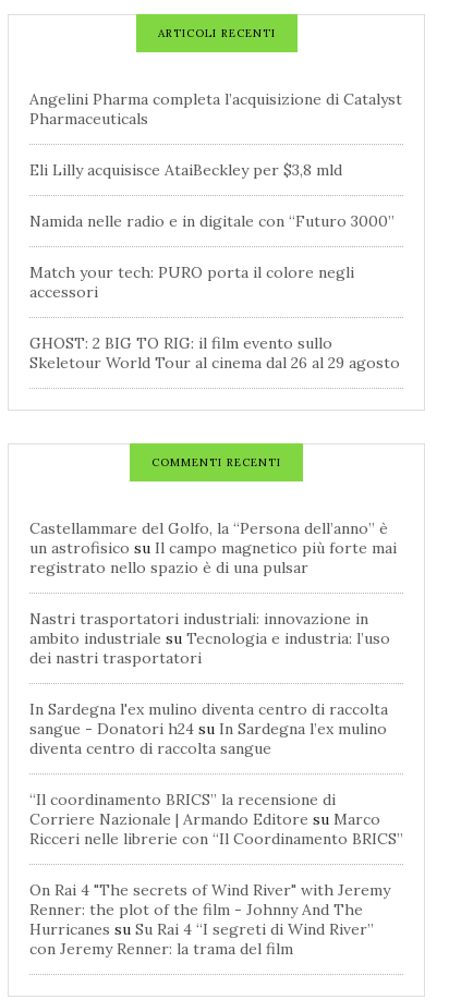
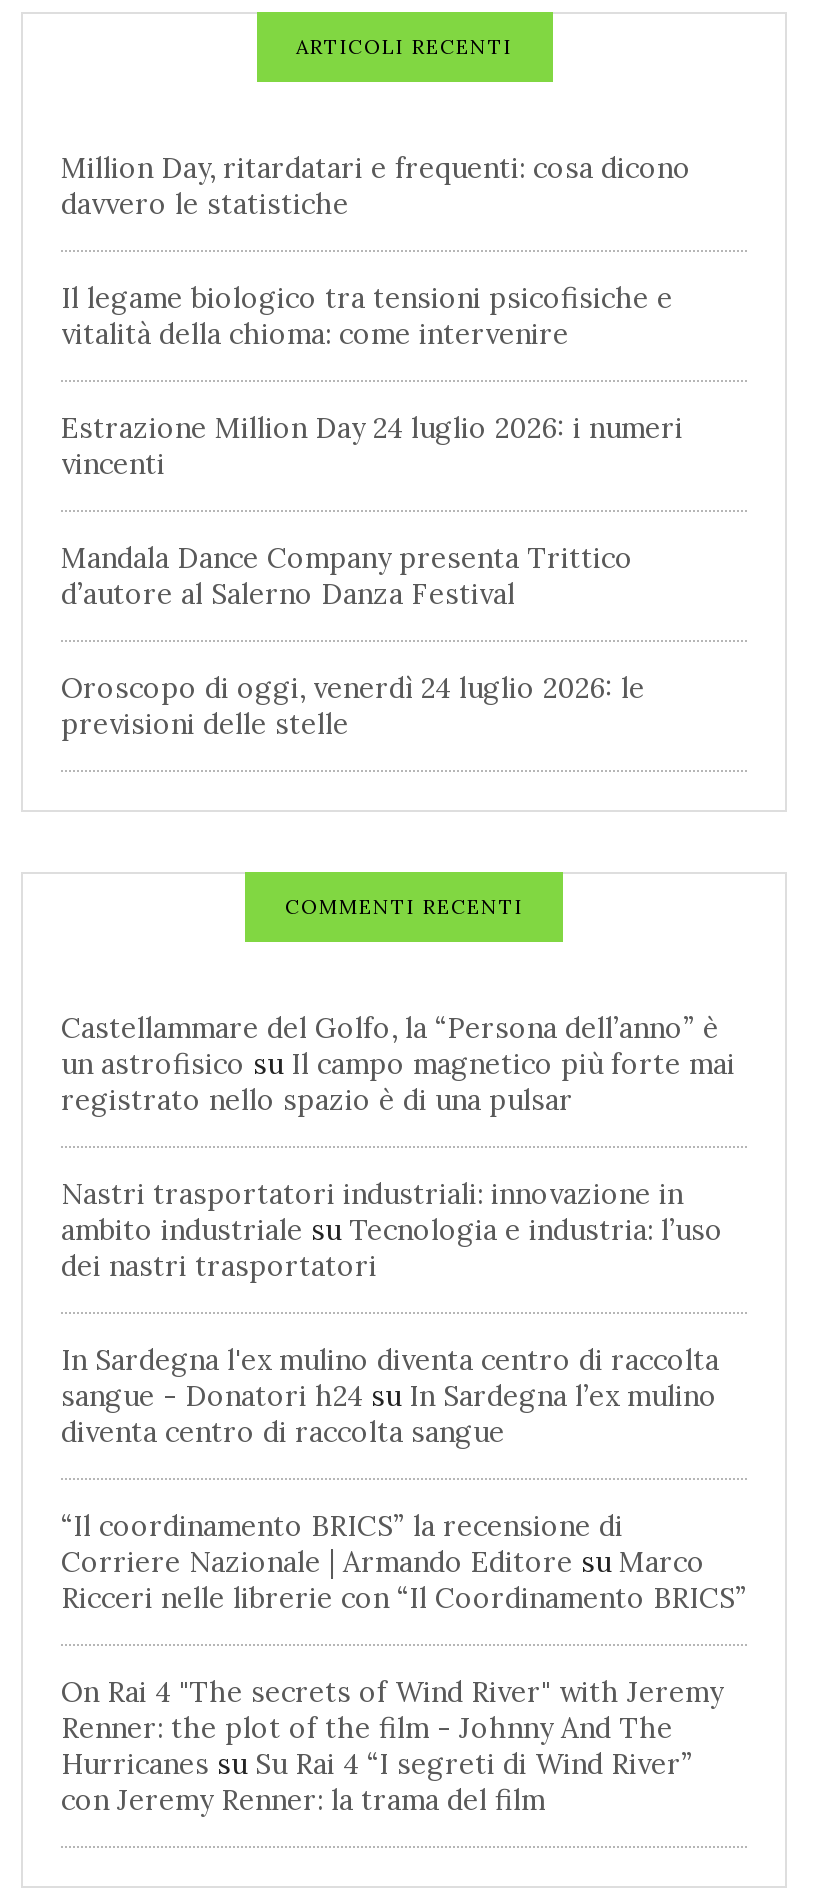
[29,89,402,128] Angelini Pharma completa l’acquisizione di Catalyst | Pharmaceuticals -> [61,150,691,222] Million Day, ritardatari e frequenti: cosa dicono | davvero le statistiche
[29,160,342,180] Eli Lilly acquisisce AtaiBeckley per $3,8 mld -> [61,280,673,352] Il legame biologico tra tensioni psicofisiche e | vitalità della chioma: come intervenire
[29,211,395,231] Namida nelle radio e in digitale con “Futuro 3000” -> [61,410,683,482] Estrazione Million Day 24 luglio 2026: i numeri | vincenti
[29,262,354,302] Match your tech: PURO porta il colore negli | accessori -> [61,540,633,612] Mandala Dance Company presenta Trittico | d’autore al Salerno Danza Festival
[29,333,400,372] GHOST: 2 BIG TO RIG: il film evento sullo | Skeletour World Tour al cinema dal 26 al 29 agosto -> [61,670,645,742] Oroscopo di oggi, venerdì 24 luglio 2026: le | previsioni delle stelle

